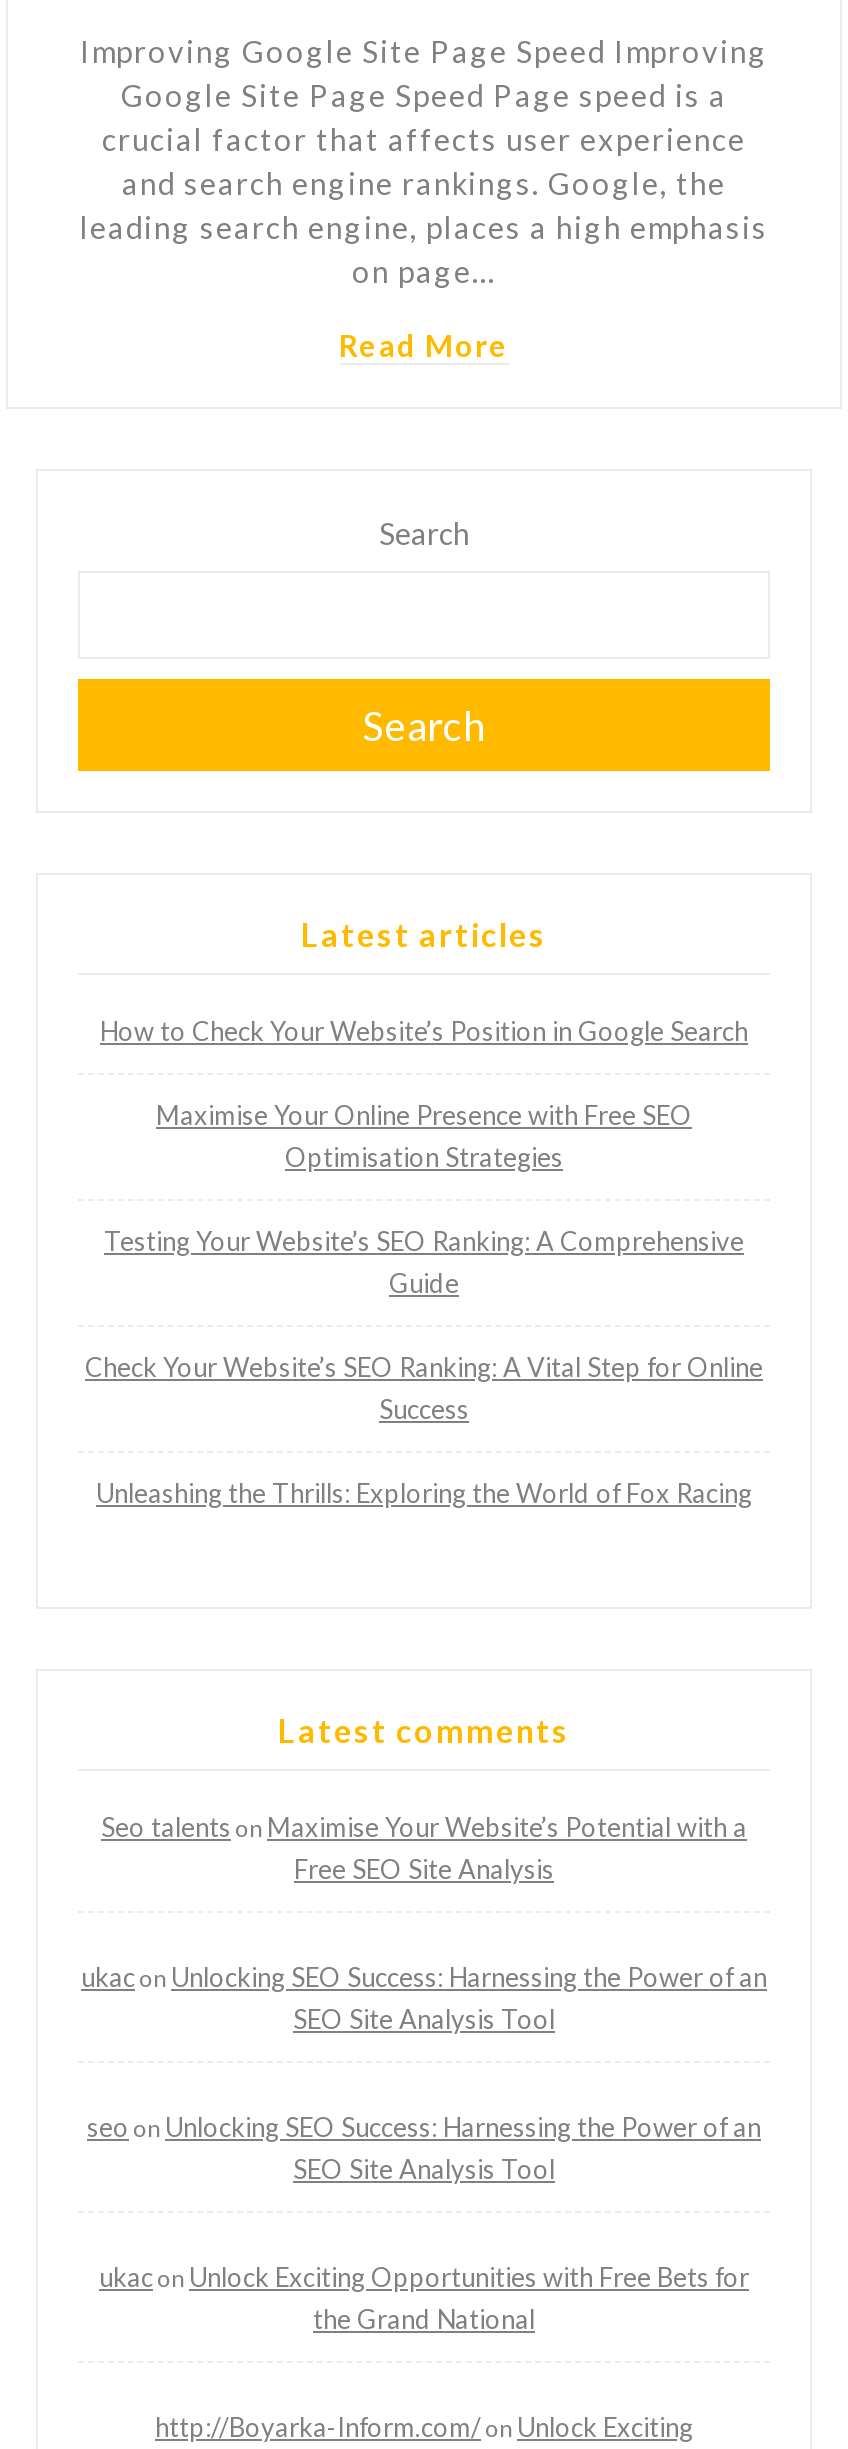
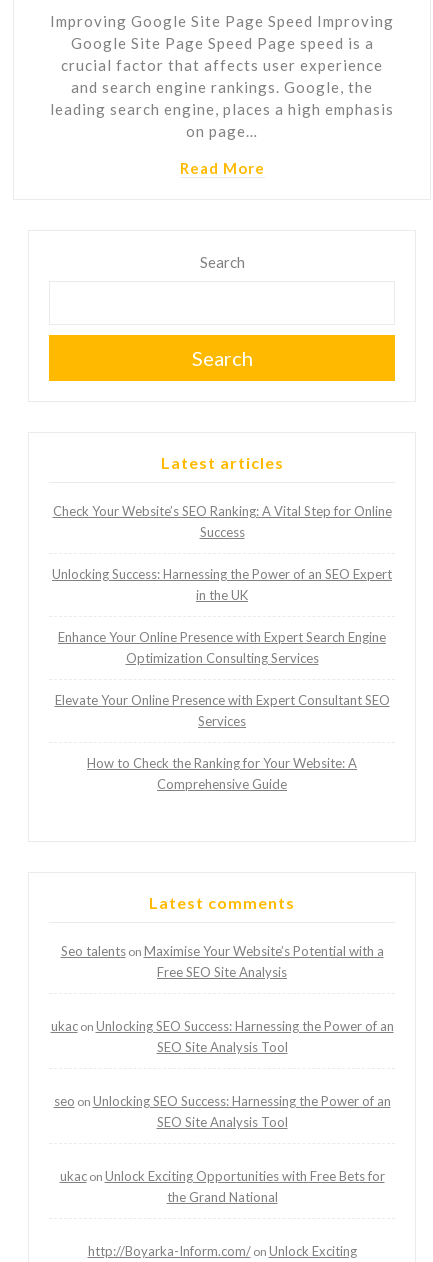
[100,1014,748,1298] How to Check Your Website’s Position in Google Search | Maximise Your Online Presence with Free SEO | Optimisation Strategies | Testing Your Website’s SEO Ranking: A Comprehensive | Guide -> none
moved [85,1350,763,1424] -> [52,502,391,539]: Check Your Website’s SEO Ranking: A Vital Step for Online | Success
[96,1476,752,1508] Unleashing the Thrills: Exploring the World of Fox Racing -> [52,565,392,791] Unlocking Success: Harnessing the Power of an SEO Expert | in the UK | Enhance Your Online Presence with Expert Search Engine | Optimization Consulting Services | Elevate Your Online Presence with Expert Consultant SEO | Services | How to Check the Ranking for Your Website: A | Comprehensive Guide

